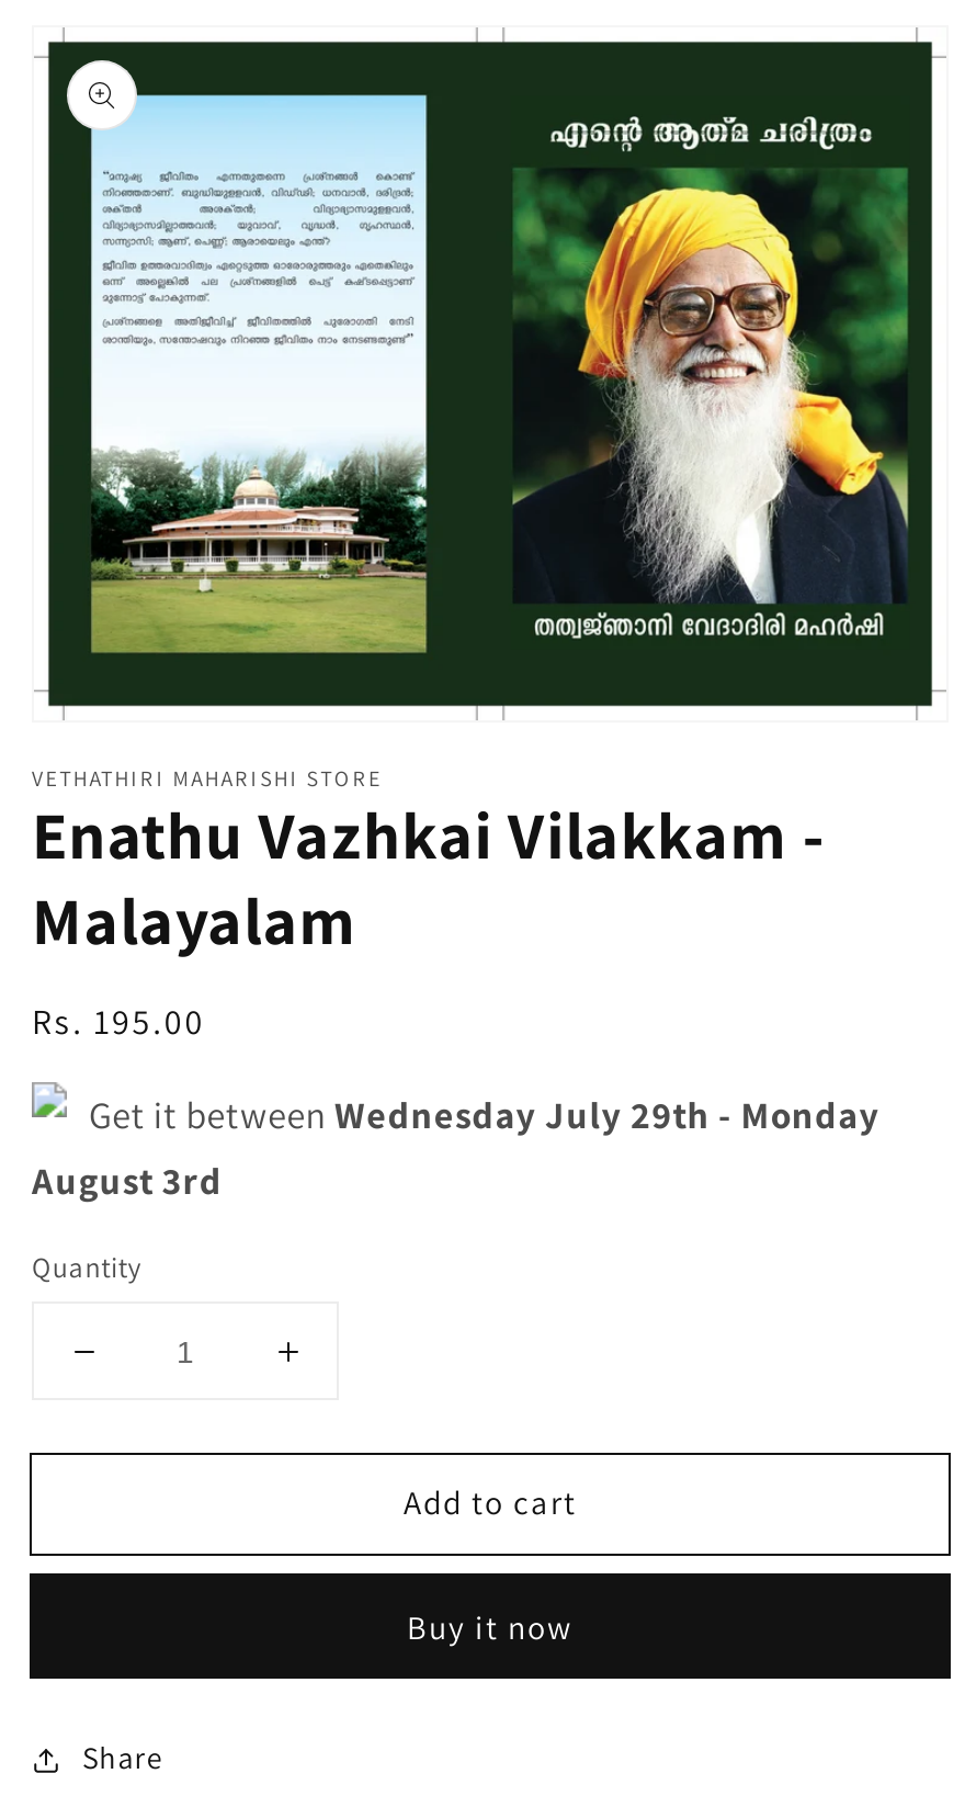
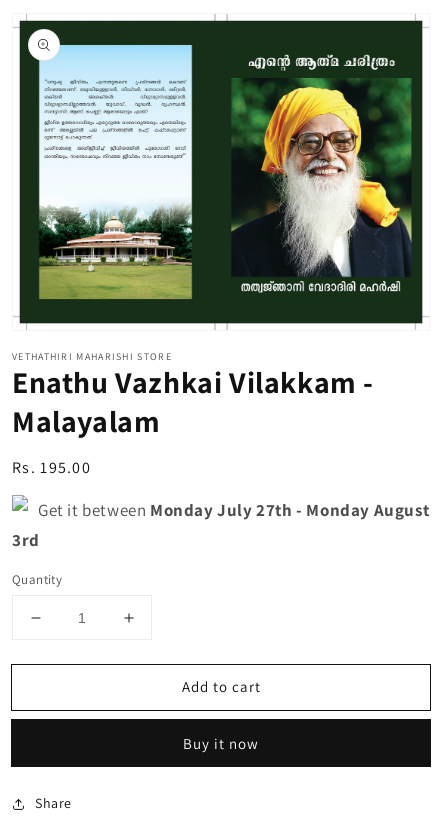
[32,1092,880,1206] Get it between Wednesday July 29th - Monday | August 3rd -> [12,499,429,551] Get it between Monday July 27th - Monday August | 3rd

